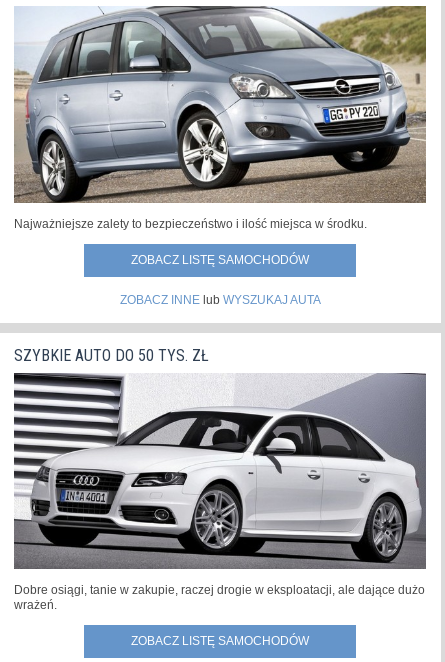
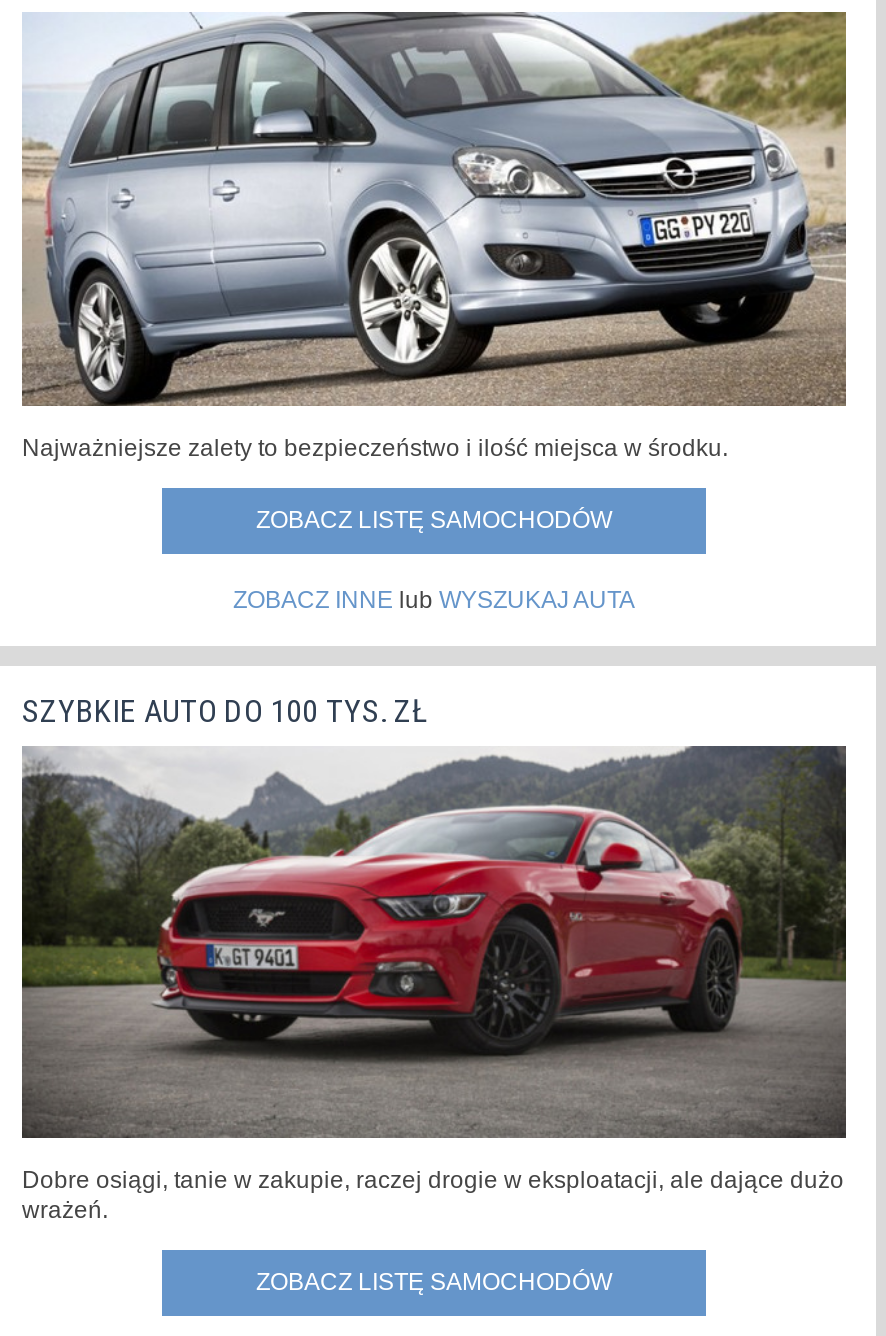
[14,346,209,365] SZYBKIE AUTO DO 50 TYS. ZŁ -> [22,691,428,729] SZYBKIE AUTO DO 100 TYS. ZŁ
[14,373,426,569] [image] -> [20,746,848,1136] [image]

